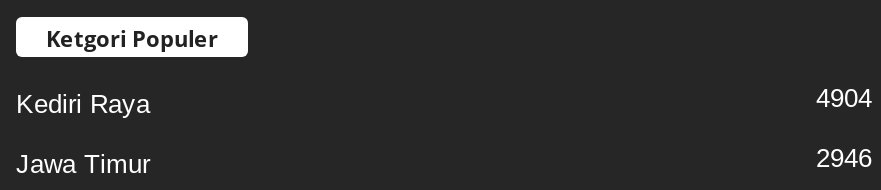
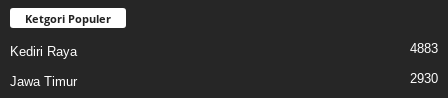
[816,84,872,114] 4904 -> [410,41,438,56] 4883
[816,144,872,174] 2946 -> [410,71,438,86] 2930

